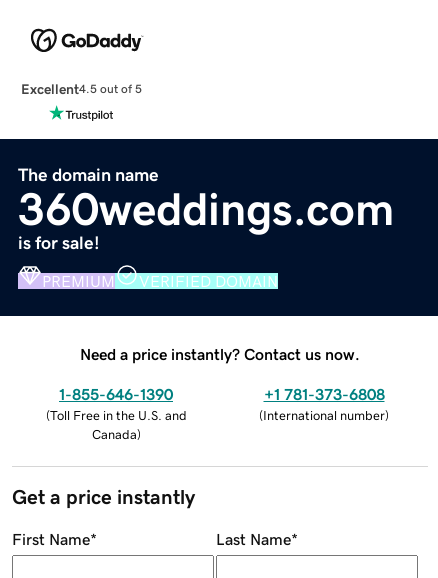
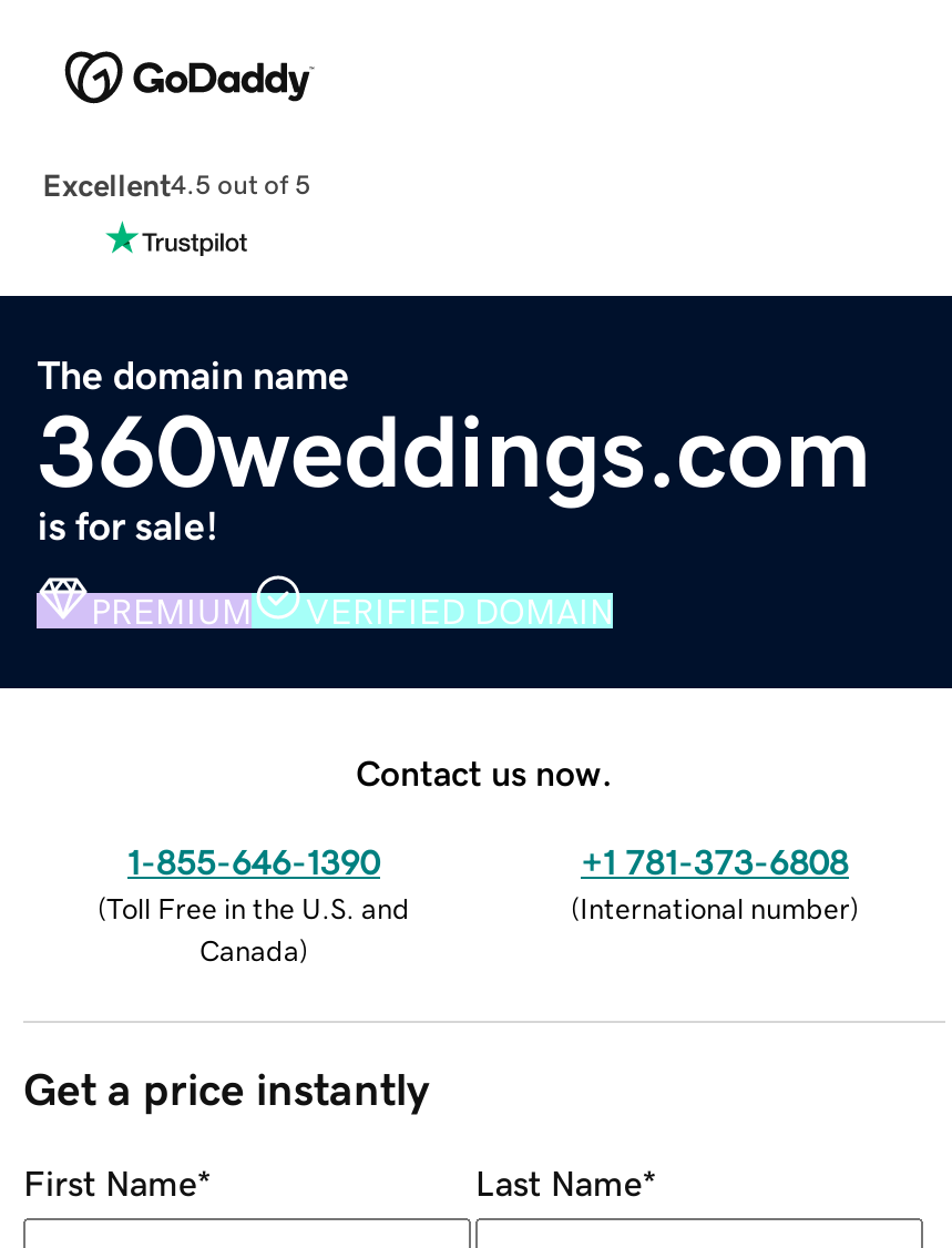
[80,346,360,362] Need a price instantly? Contact us now. -> [356,754,613,789] Contact us now.

